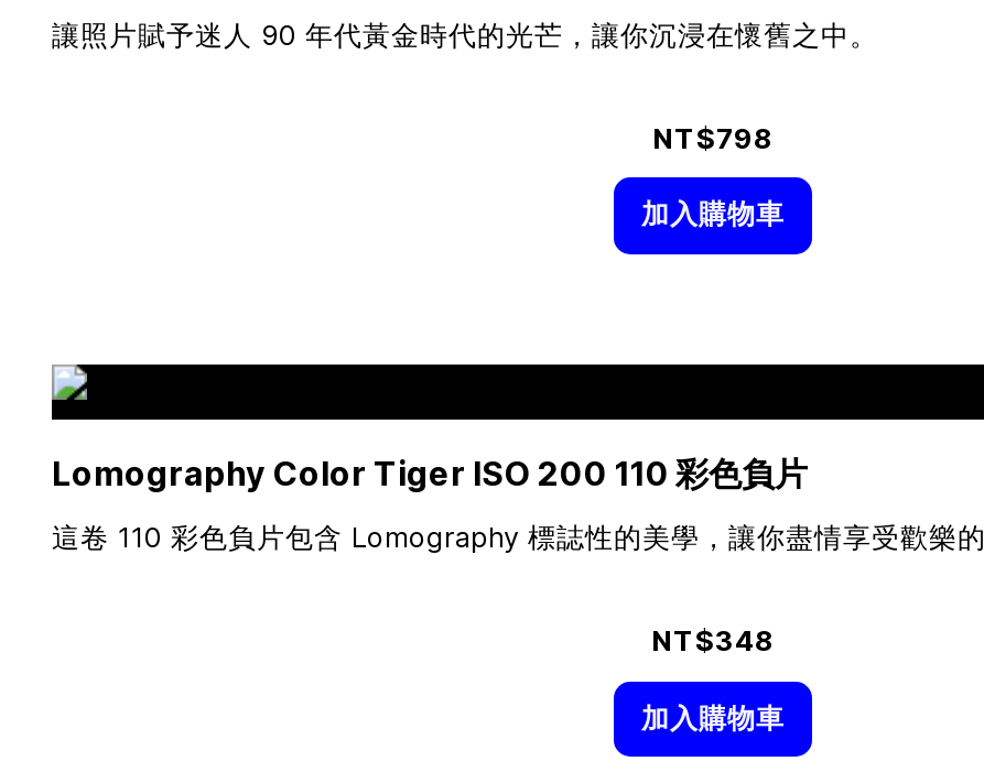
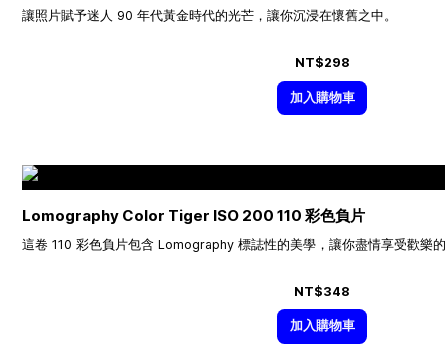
[652,122,774,155] NT$798 -> [294,55,349,70] NT$298

